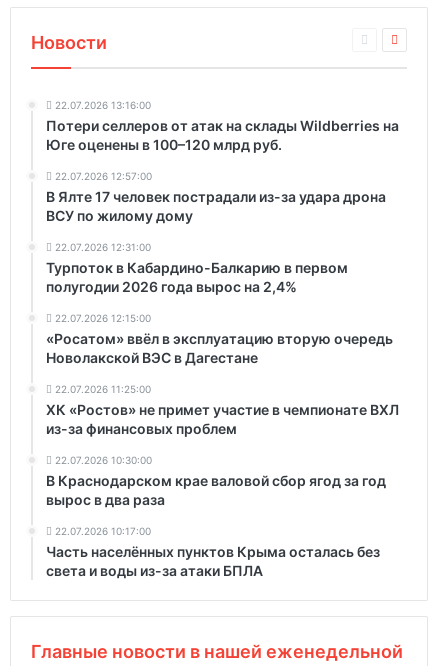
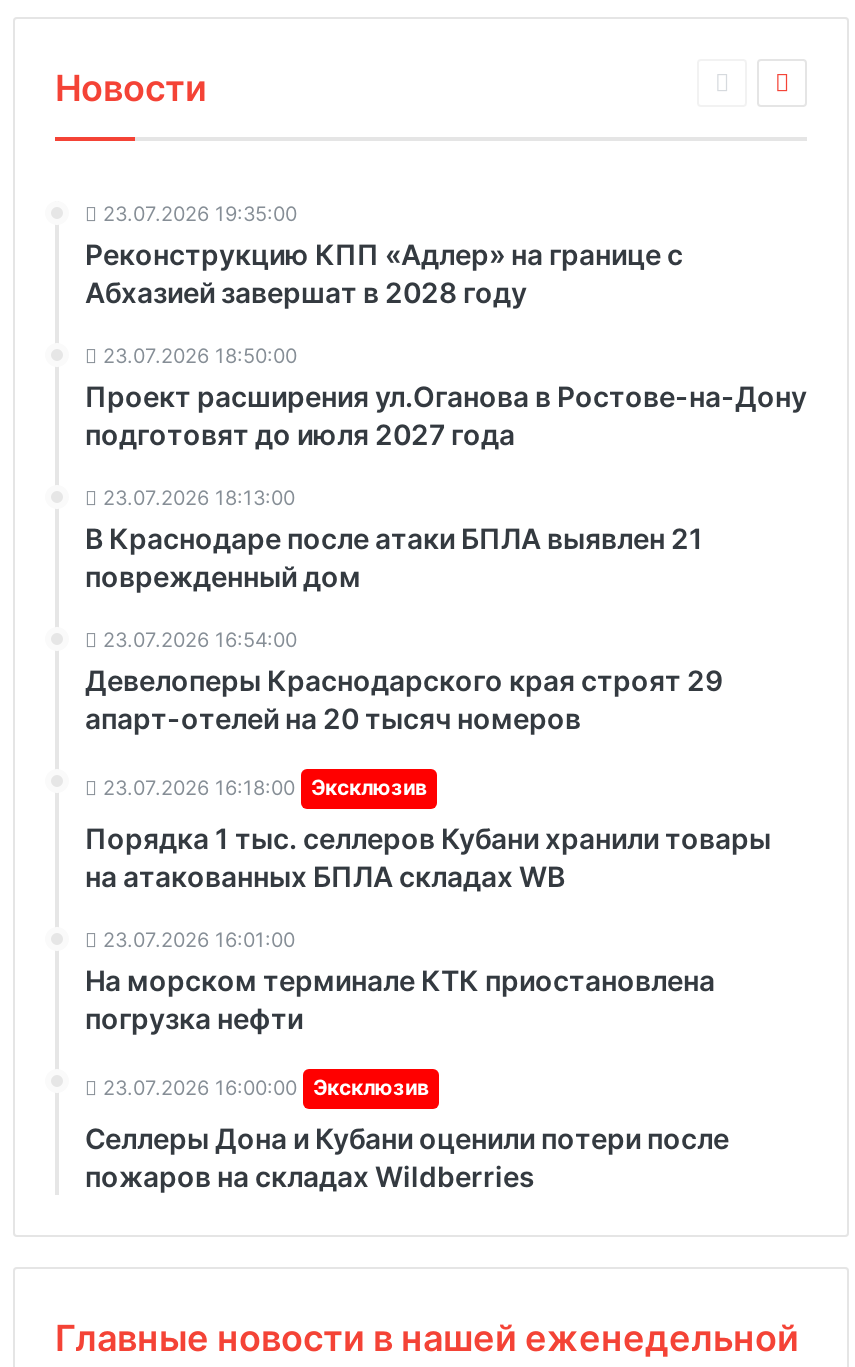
[46,98,399,578] 22.07.2026 13:16:00 | Потери селлеров от атак на склады Wildberries на | Юге оценены в 100–120 млрд руб. | 22.07.2026 12:57:00 | В Ялте 17 человек пострадали из-за удара дрона | ВСУ по жилому дому | 22.07.2026 12:31:00 | Турпоток в Кабардино-Балкарию в первом | полугодии 2026 года вырос на 2,4% | 22.07.2026 12:15:00 | «Росатом» ввёл в эксплуатацию вторую очередь | Новолакской ВЭС в Дагестане | 22.07.2026 11:25:00 | ХК «Ростов» не примет участие в чемпионате ВХЛ | из-за финансовых проблем | 22.07.2026 10:30:00 | В Краснодарском крае валовой сбор ягод за год | вырос в два раза | 22.07.2026 10:17:00 | Часть населённых пунктов Крыма осталась без | света и воды из-за атаки БПЛА -> [85,200,807,1192] 23.07.2026 19:35:00 | Реконструкцию КПП «Адлер» на границе с | Абхазией завершат в 2028 году | 23.07.2026 18:50:00 | Проект расширения ул.Оганова в Ростове-на-Дону | подготовят до июля 2027 года | 23.07.2026 18:13:00 | В Краснодаре после атаки БПЛА выявлен 21 | поврежденный дом | 23.07.2026 16:54:00 | Девелоперы Краснодарского края строят 29 | апарт-отелей на 20 тысяч номеров | 23.07.2026 16:18:00 | Эксклюзив | Порядка 1 тыс. селлеров Кубани хранили товары | на атакованных БПЛА складах WB | 23.07.2026 16:01:00 | На морском терминале КТК приостановлена | погрузка нефти | 23.07.2026 16:00:00 | Эксклюзив | Селлеры Дона и Кубани оценили потери после | пожаров на складах Wildberries

